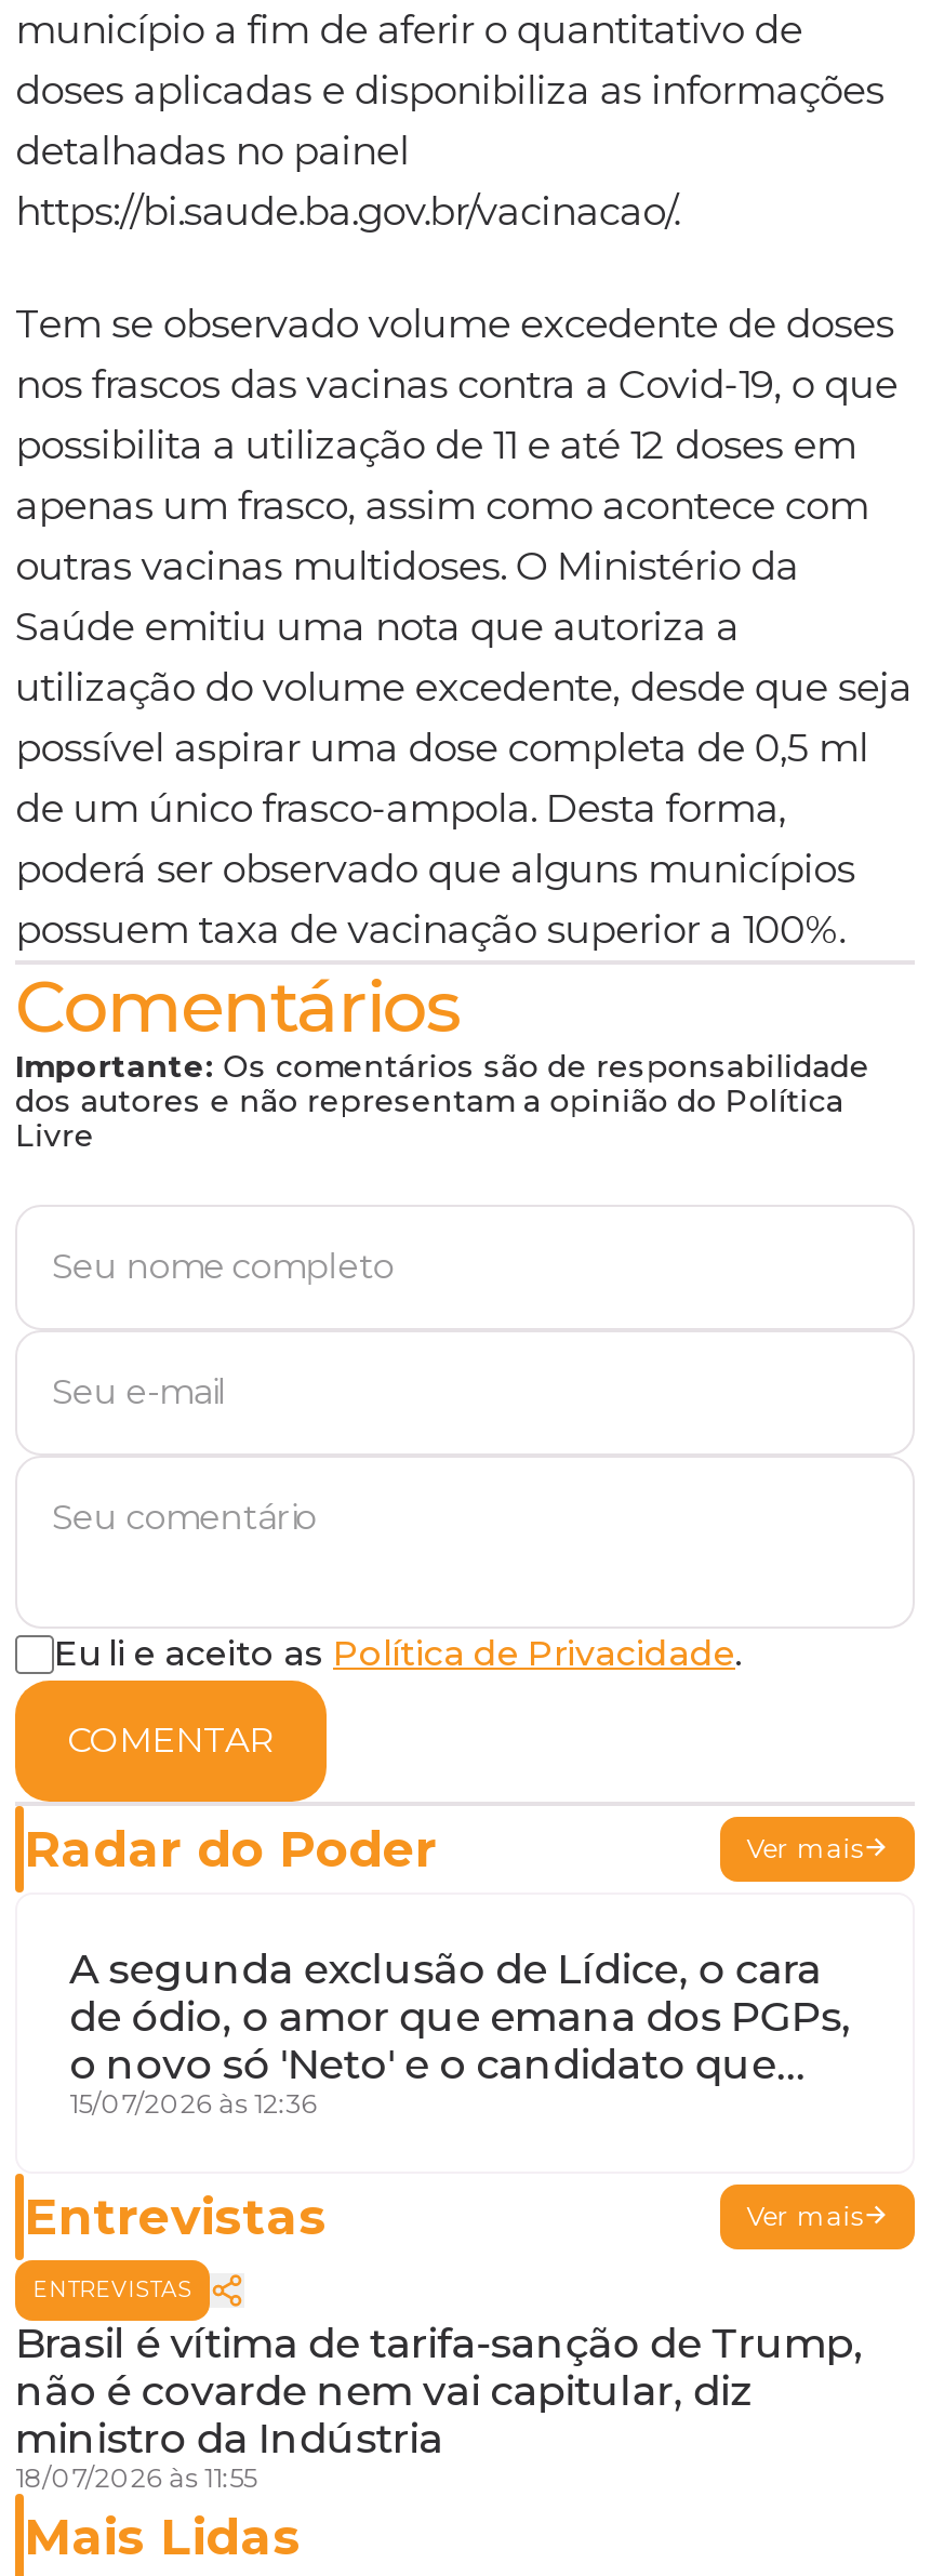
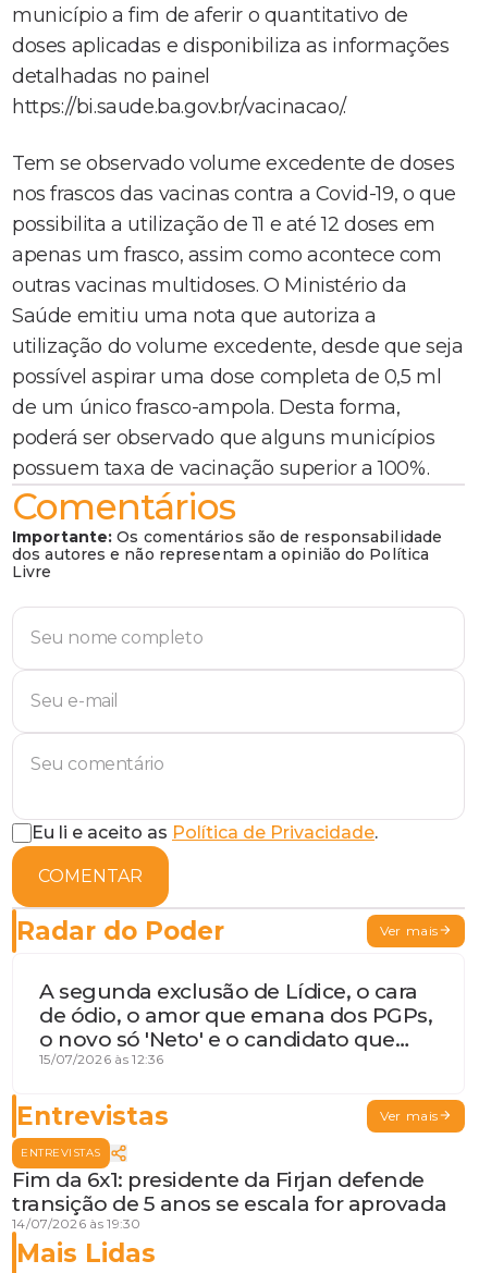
[15,2320,863,2495] Brasil é vítima de tarifa-sanção de Trump, | não é covarde nem vai capitular, diz | ministro da Indústria | 18/07/2026 às 11:55 -> [12,1168,446,1232] Fim da 6x1: presidente da Firjan defende | transição de 5 anos se escala for aprovada | 14/07/2026 às 19:30

